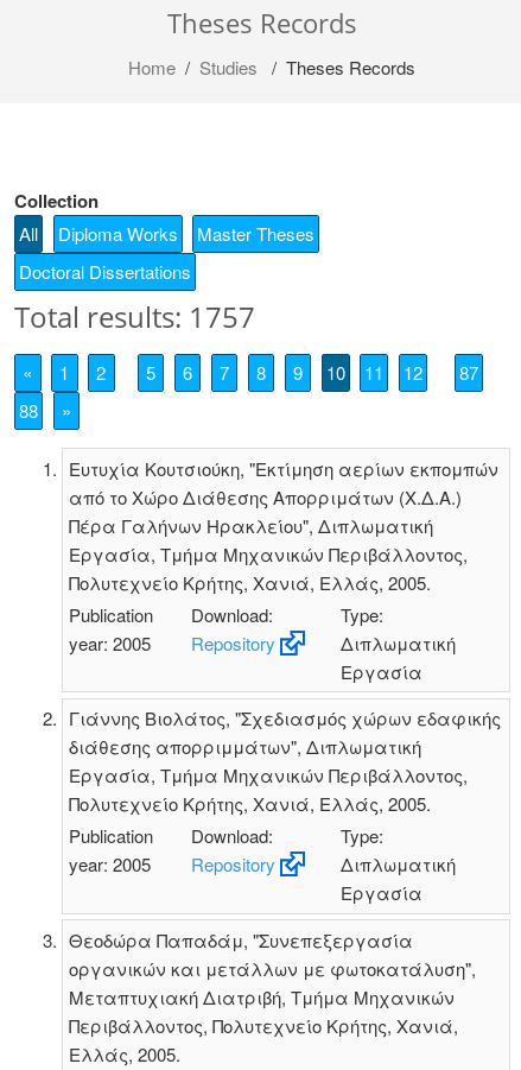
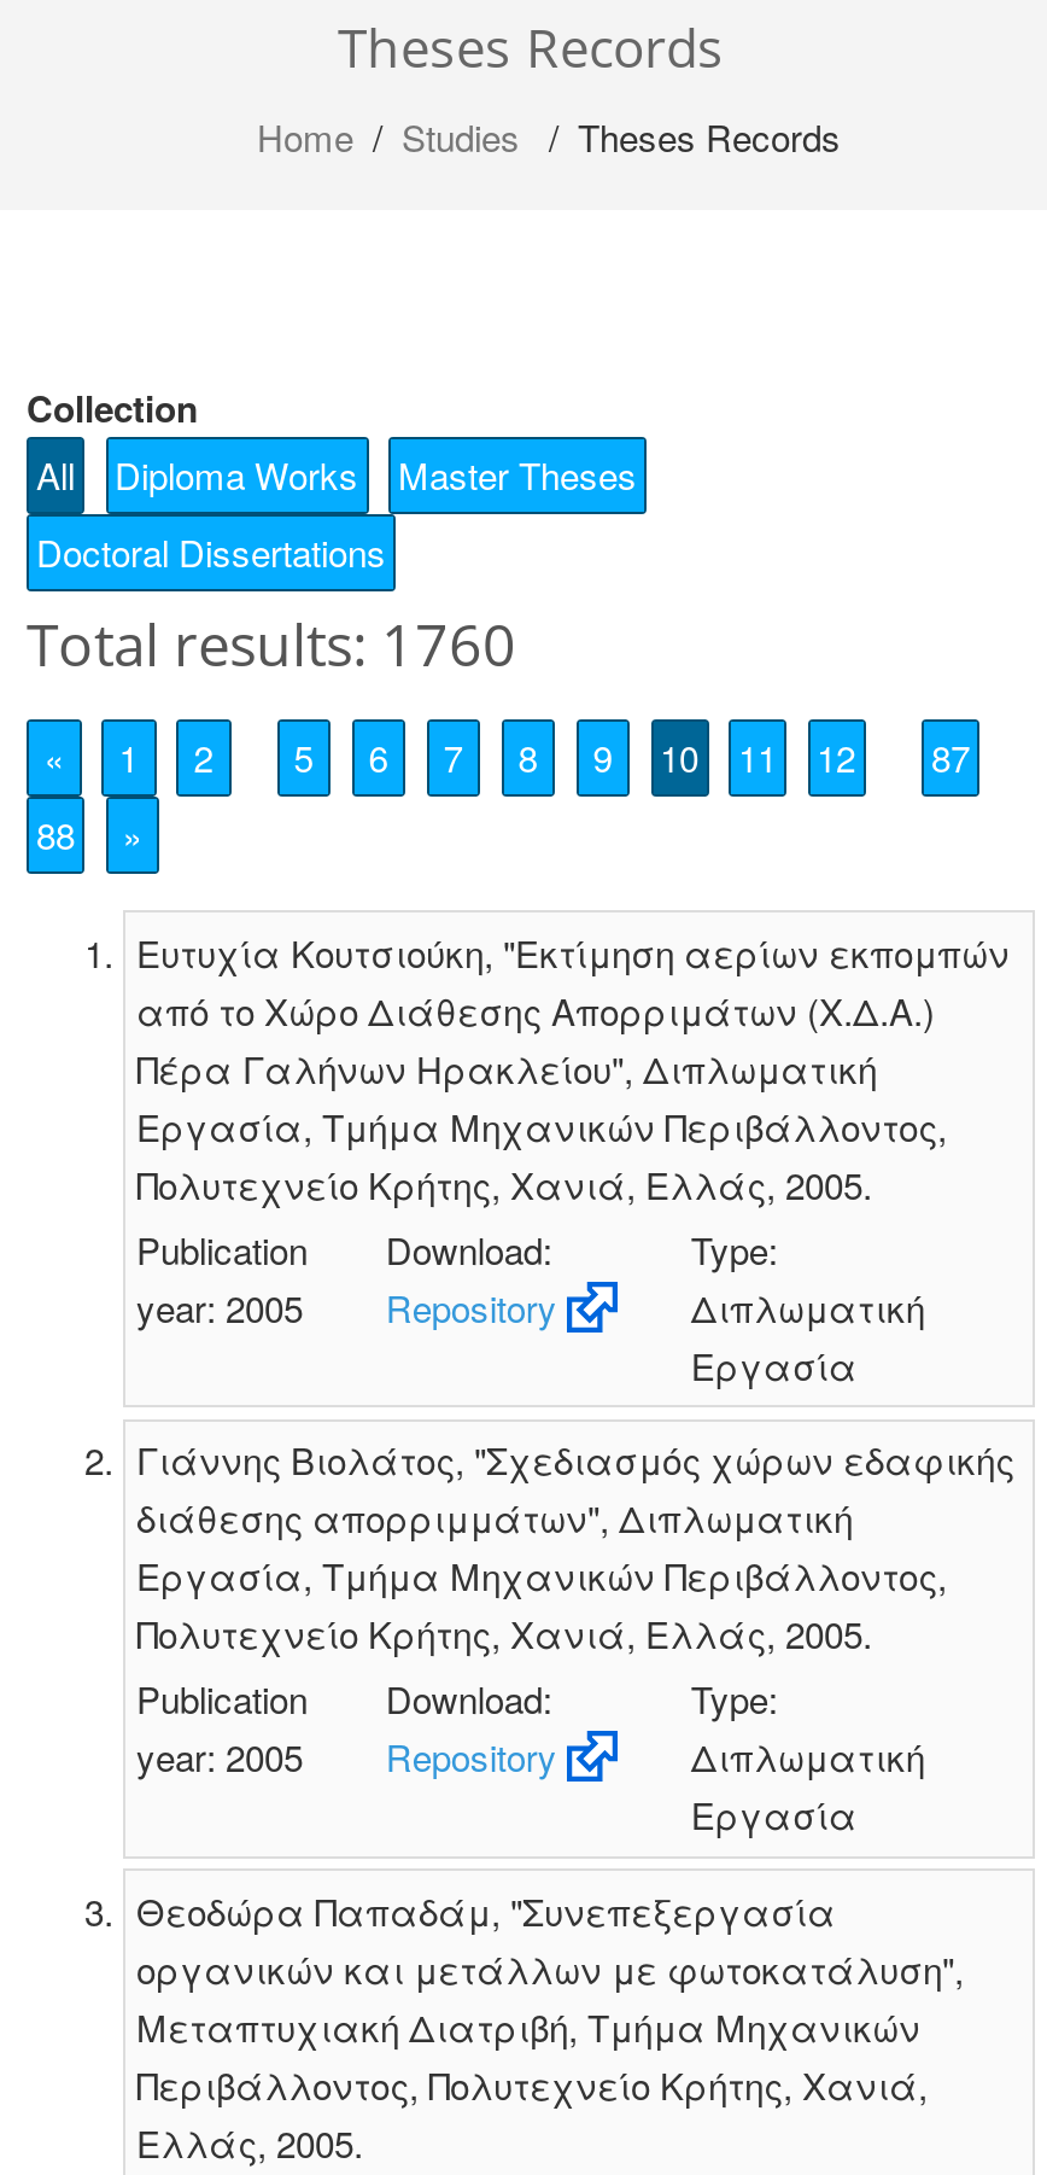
[14,297,255,336] Total results: 1757 -> [27,603,516,683] Total results: 1760

